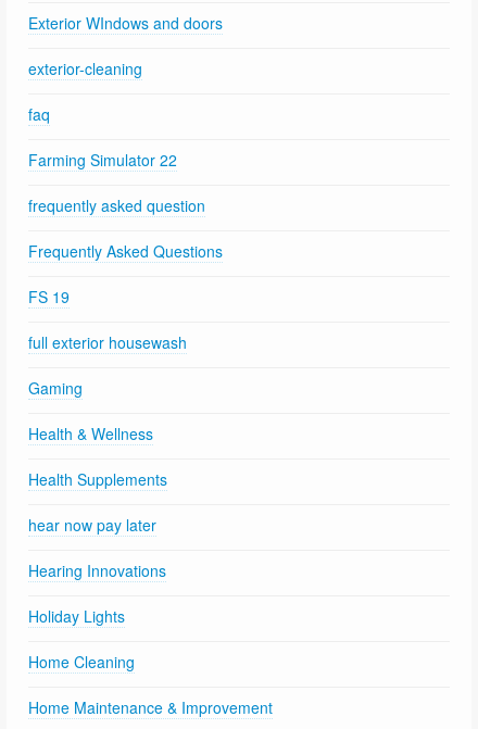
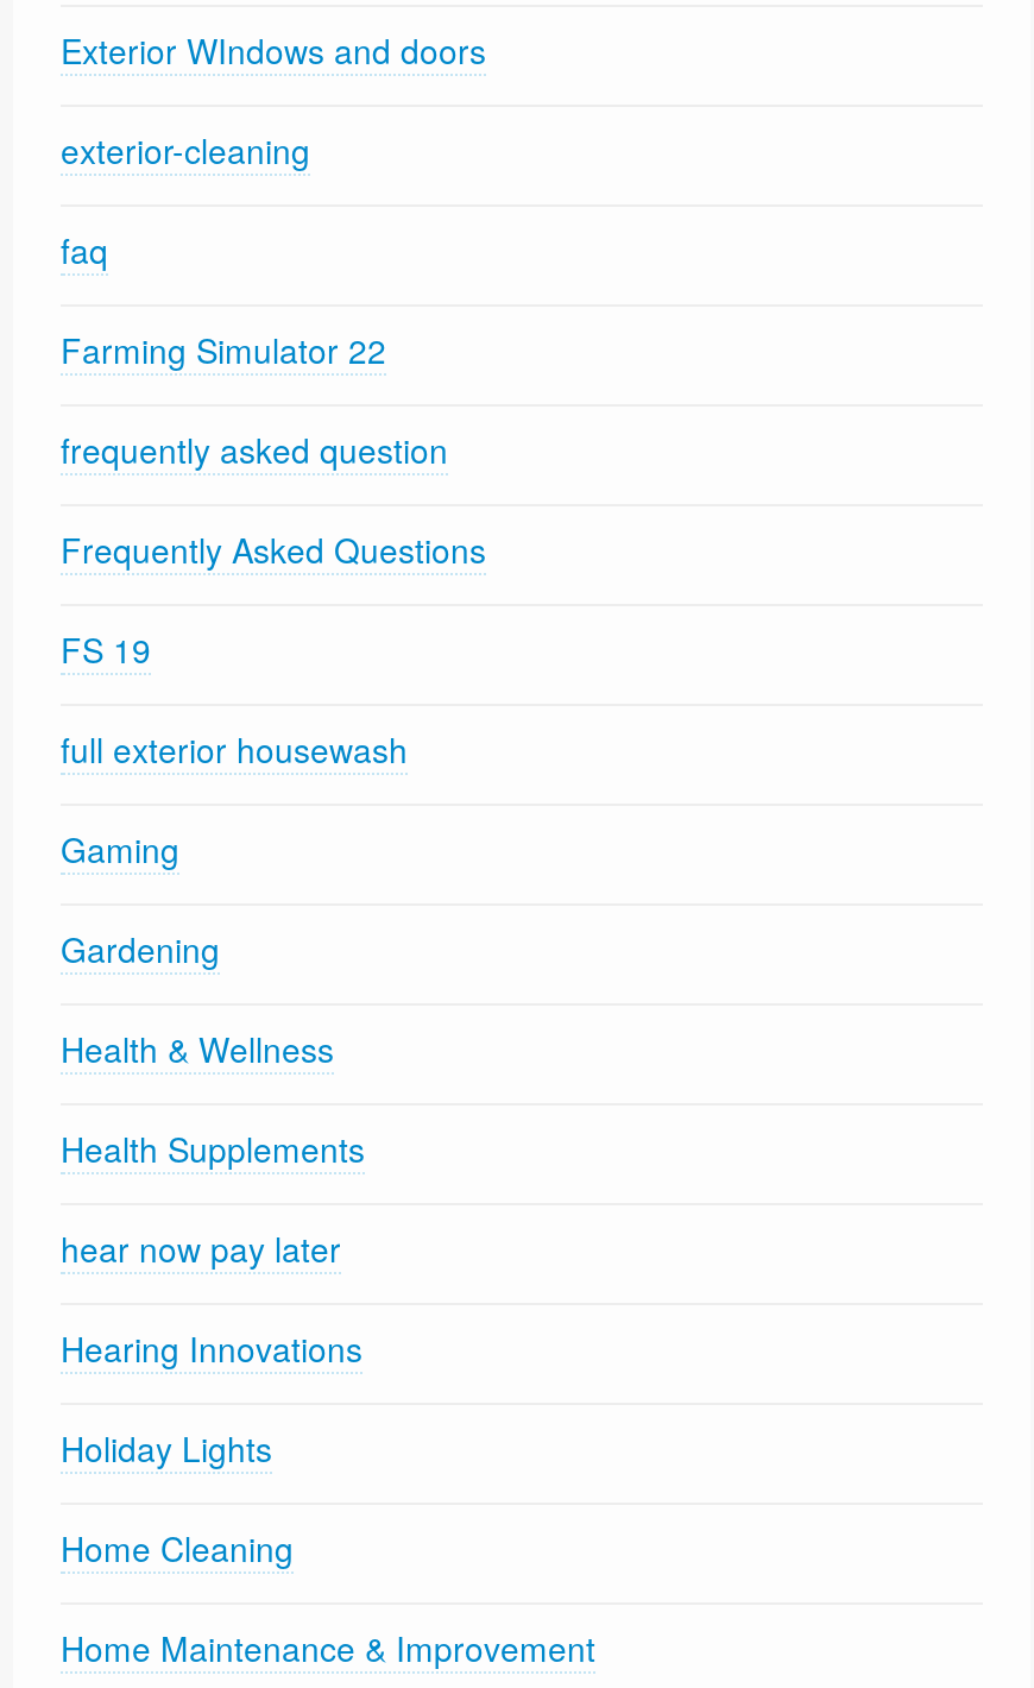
none -> [61,925,220,972] Gardening

